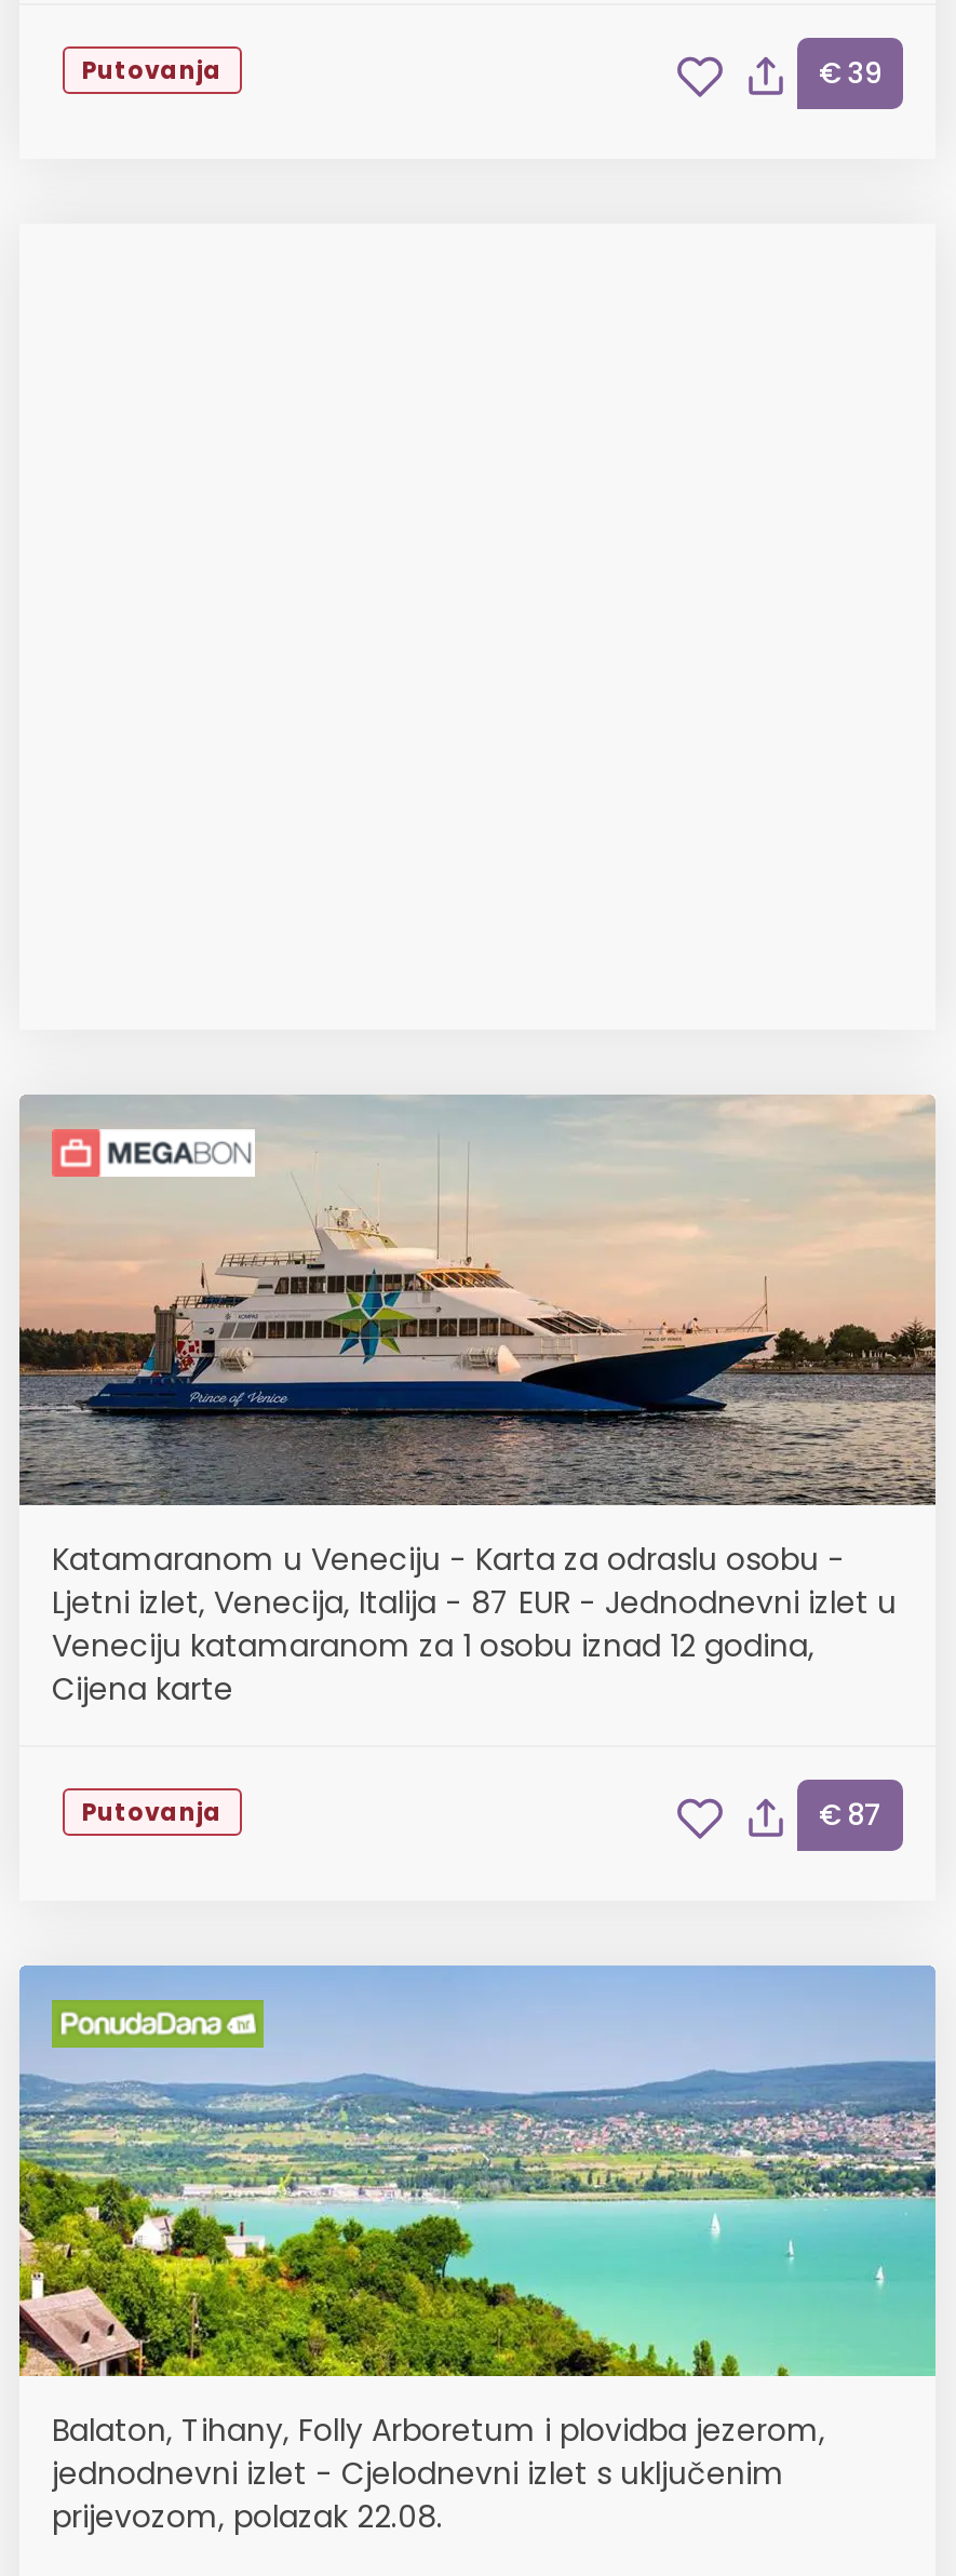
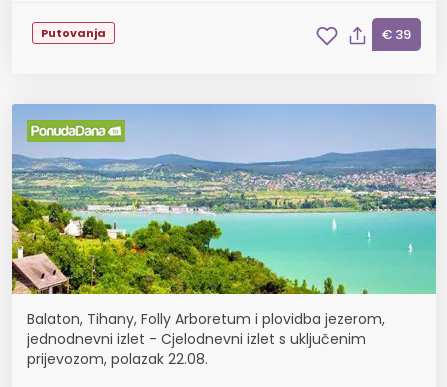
[17,1092,938,1836] [image] | Katamaranom u Veneciju - Karta za odraslu osobu - | Ljetni izlet, Venecija, Italija - 87 EUR - Jednodnevni izlet u | Veneciju katamaranom za 1 osobu iznad 12 godina, | Cijena karte | Putovanja | € 87 -> none

